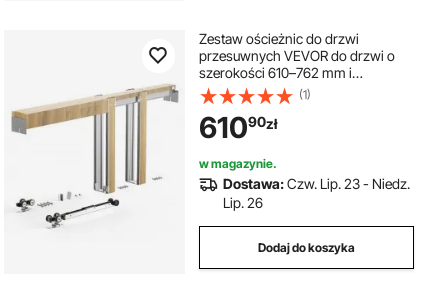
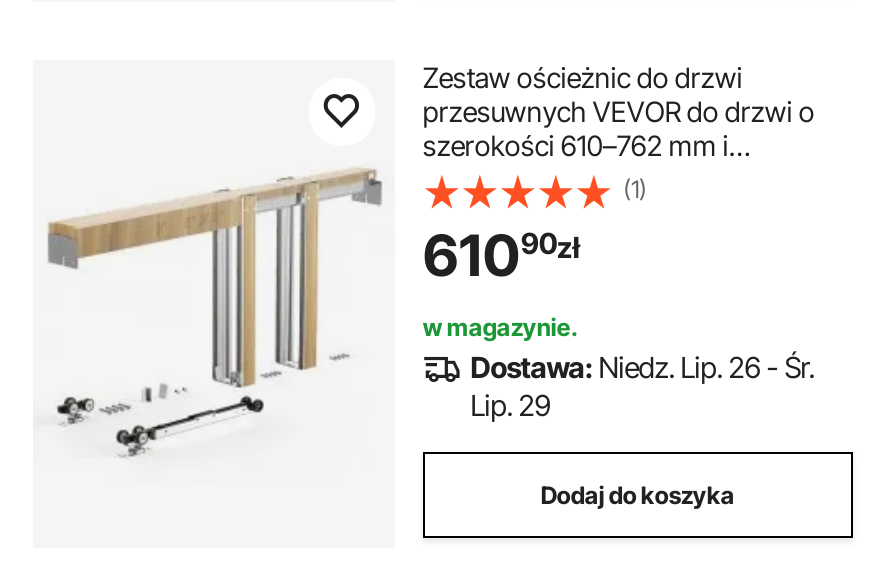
[223,175,410,192] Dostawa: Czw. Lip. 23 - Niedz. -> [470,350,814,384] Dostawa: Niedz. Lip. 26 - Śr.
[223,194,263,211] Lip. 26 -> [470,388,550,422] Lip. 29

